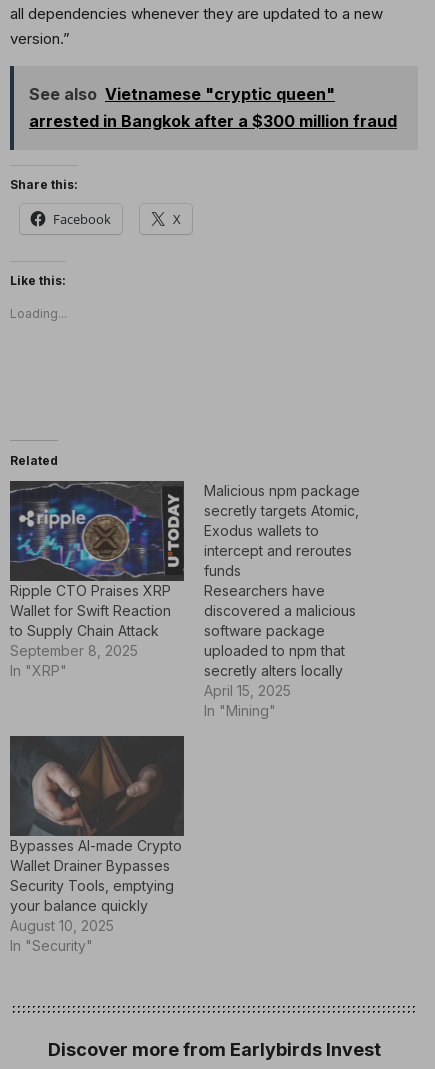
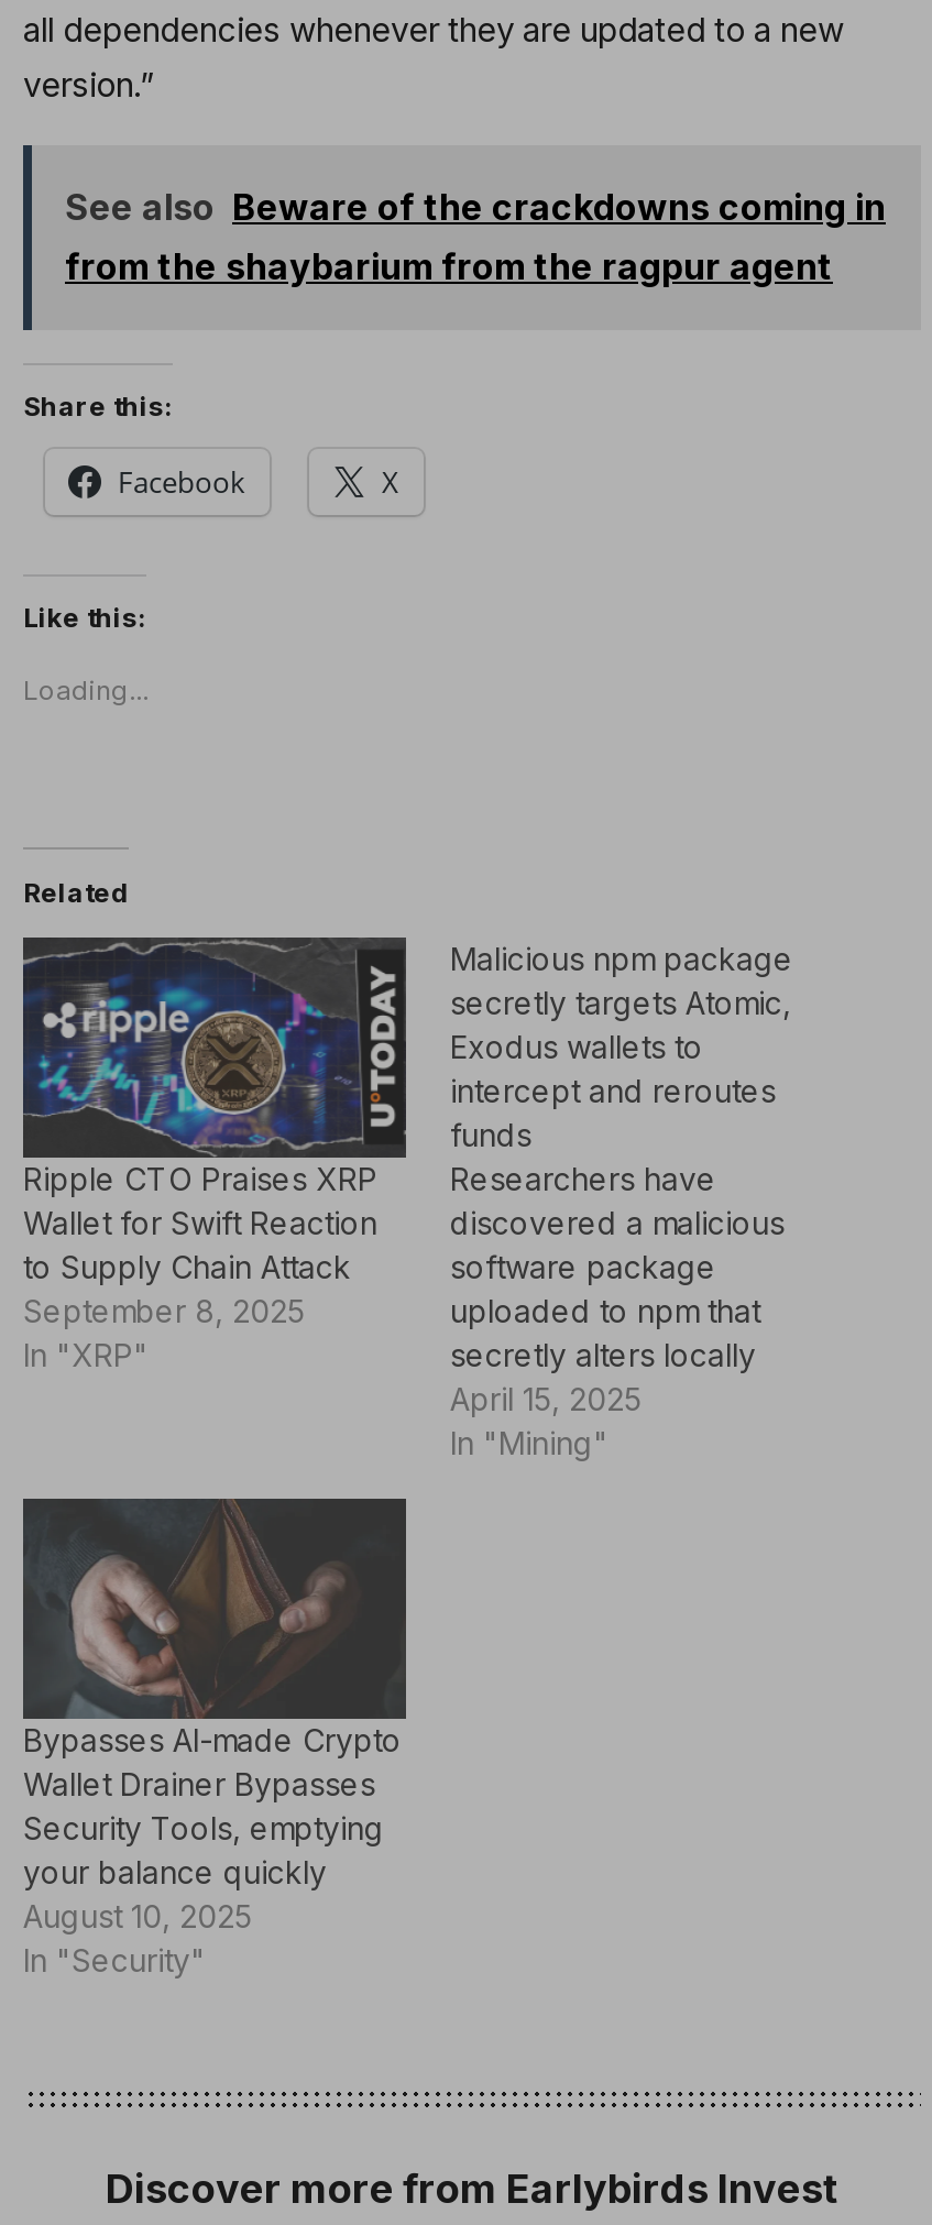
[29,84,397,131] See also Vietnamese "cryptic queen" | arrested in Bangkok after a $300 million fraud -> [65,186,886,289] See also Beware of the crackdowns coming in | from the shaybarium from the ragpur agent

